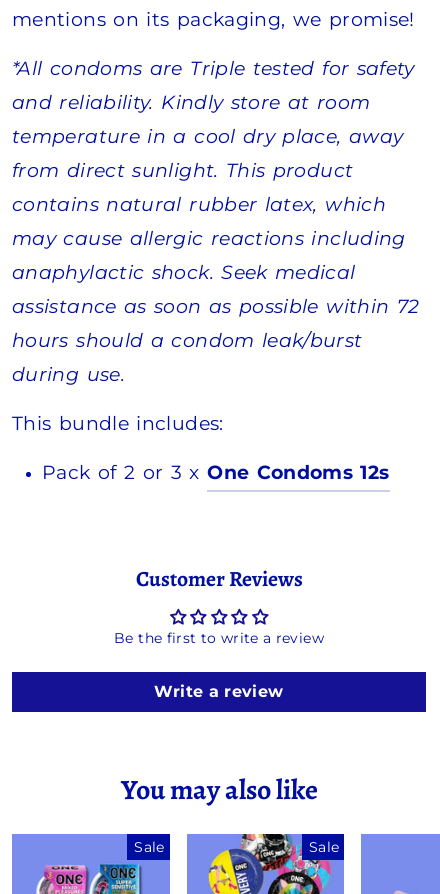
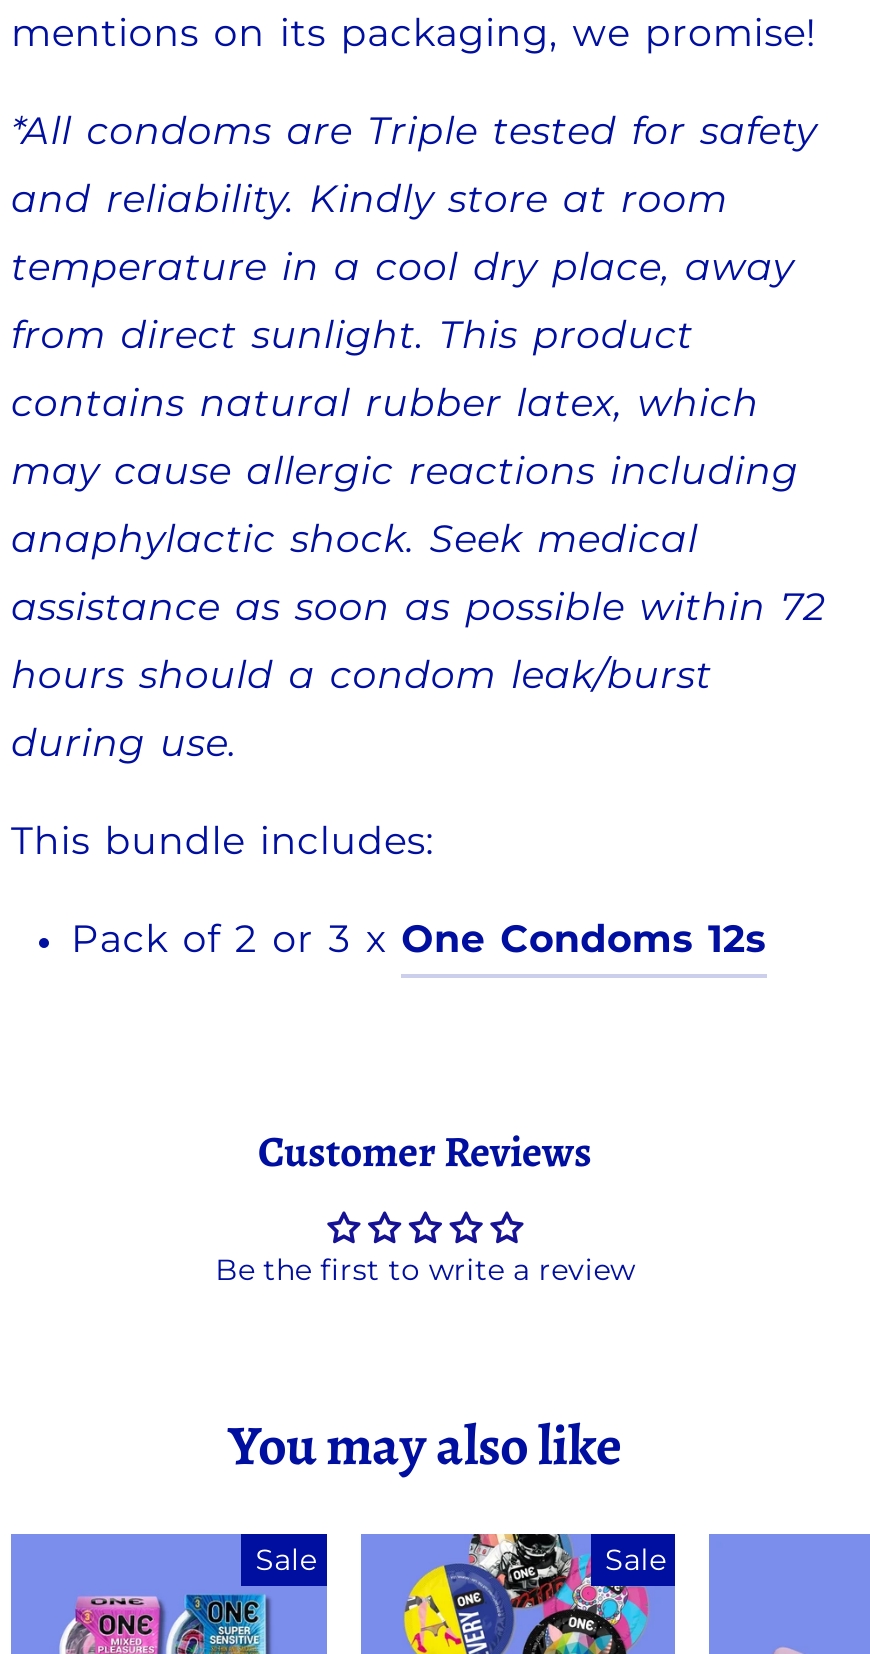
[154,681,283,700] Write a review -> none

